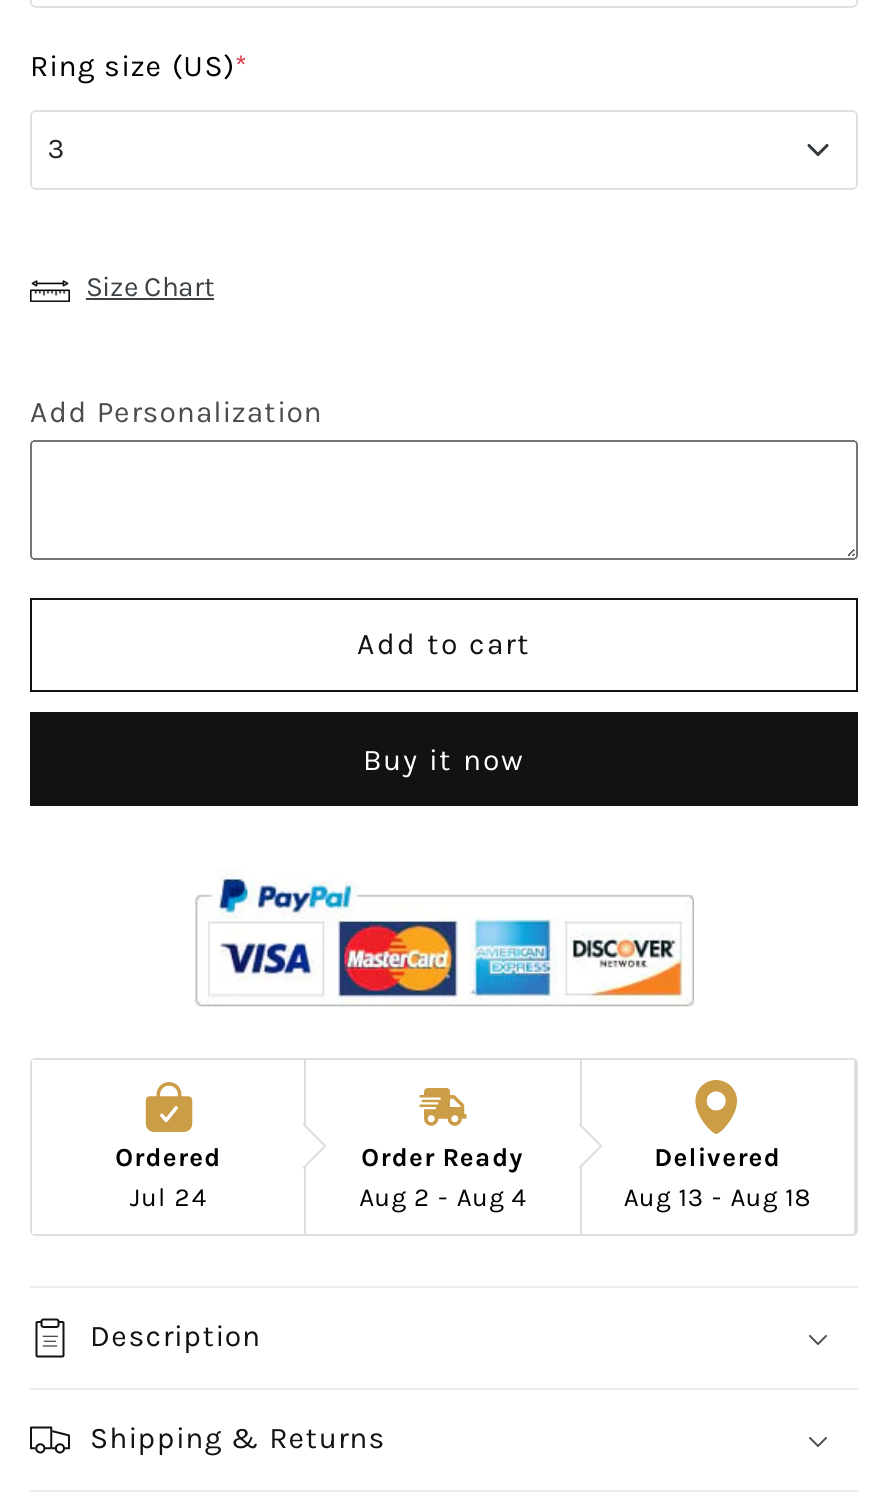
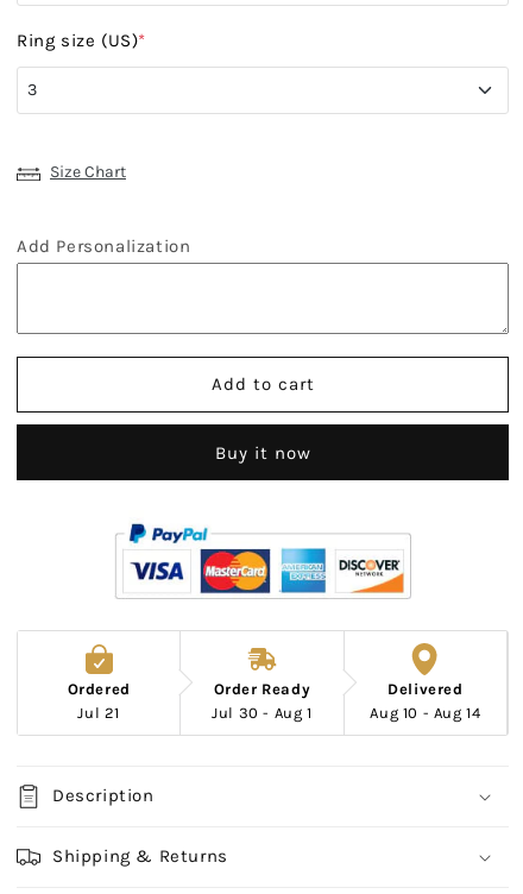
[130,1181,207,1211] Jul 24 -> [78,703,120,721] Jul 21
[359,1181,527,1211] Aug 2 - Aug 4 -> [212,703,312,721] Jul 30 - Aug 1
[624,1181,812,1211] Aug 13 - Aug 18 -> [370,703,481,721] Aug 10 - Aug 14

